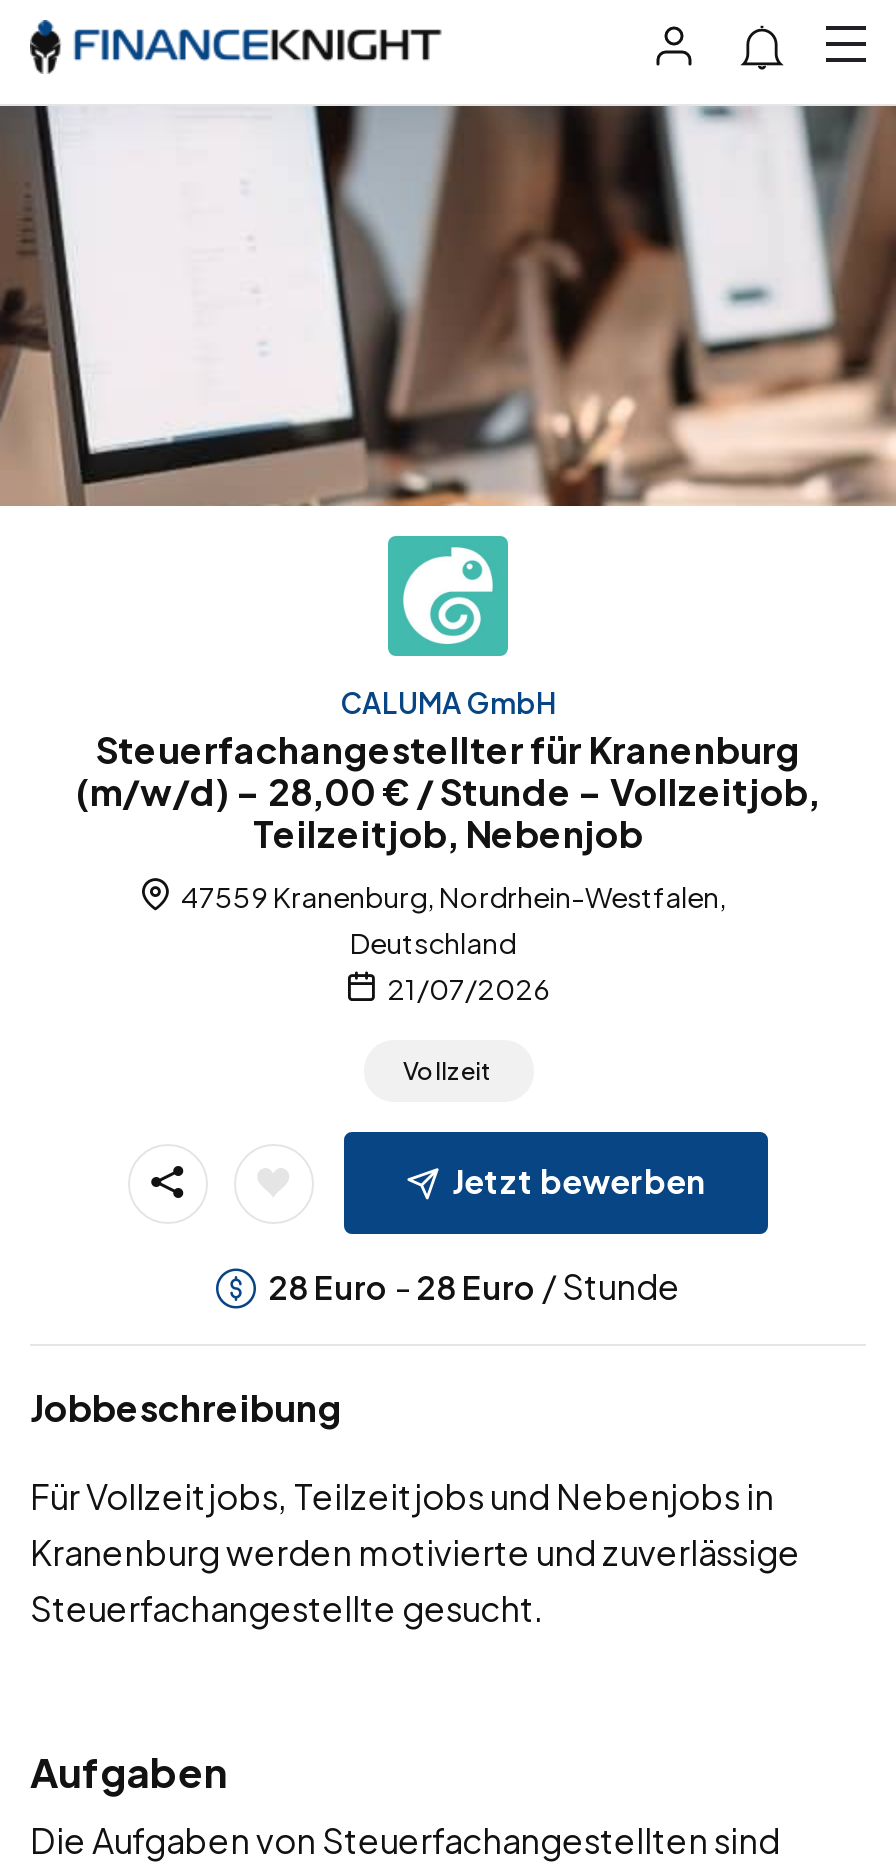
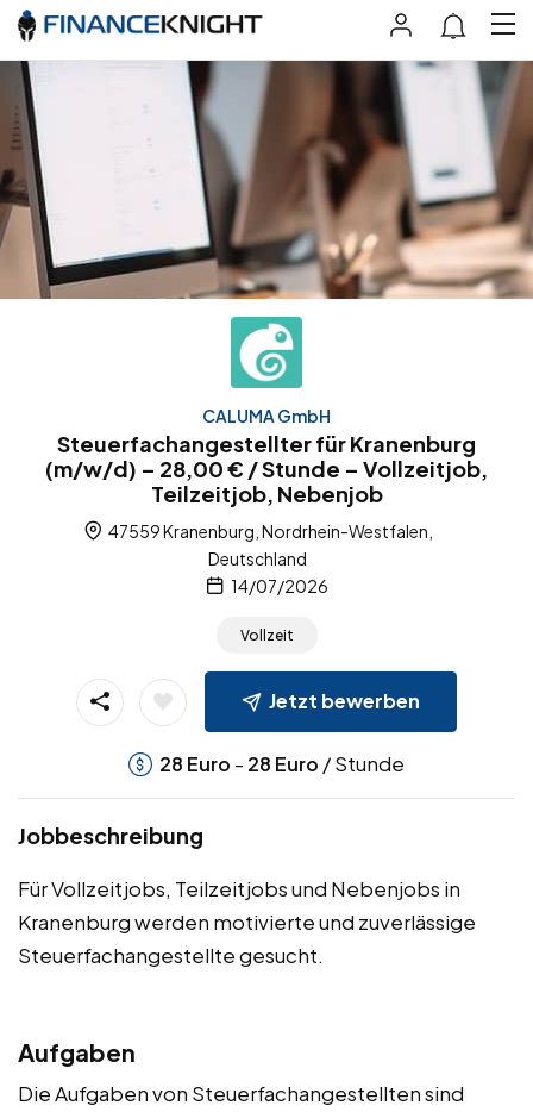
[383,970,551,1006] 21/07/2026 -> [228,575,328,597] 14/07/2026

